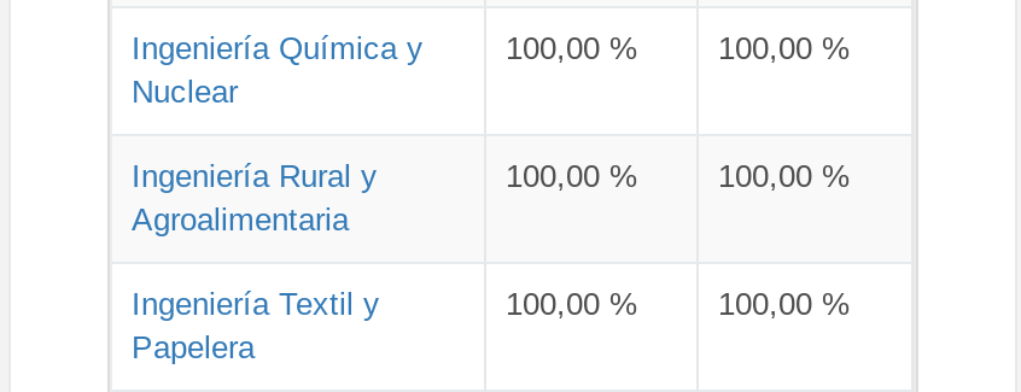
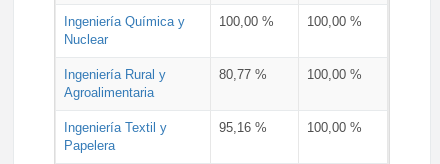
[506,157,638,193] 100,00 % -> [219,66,267,81] 80,77 %
[506,285,638,321] 100,00 % -> [219,119,267,134] 95,16 %

